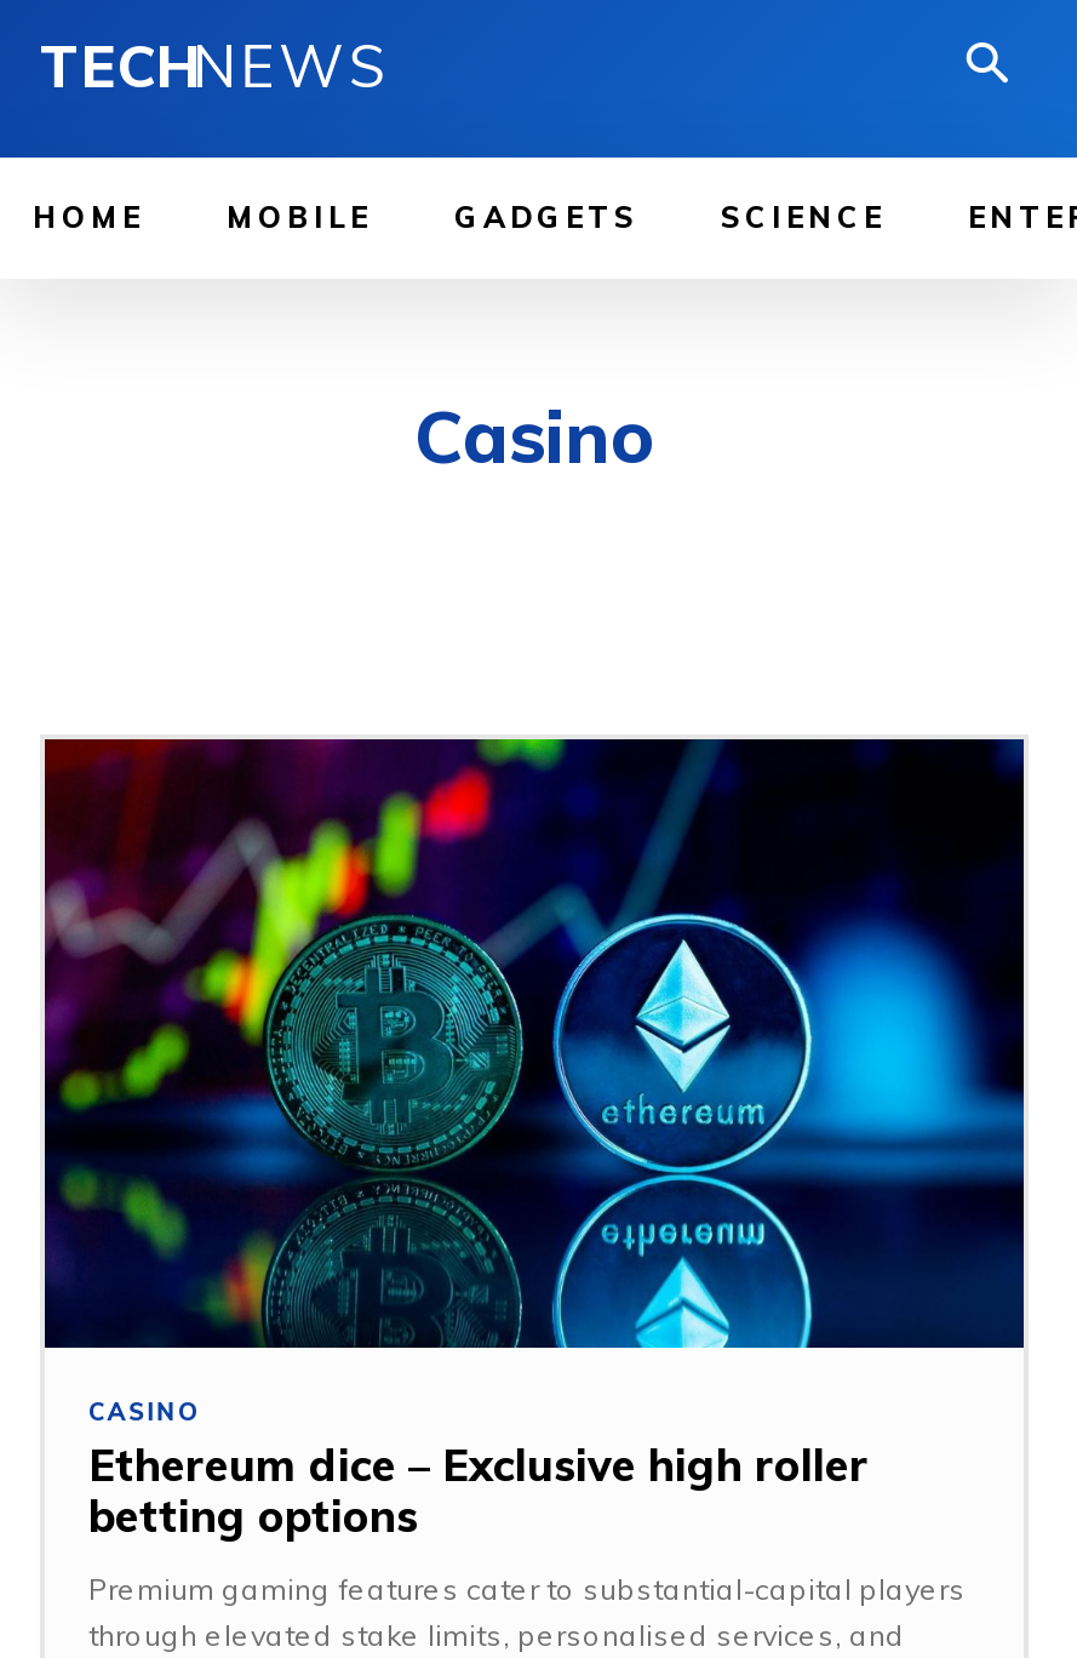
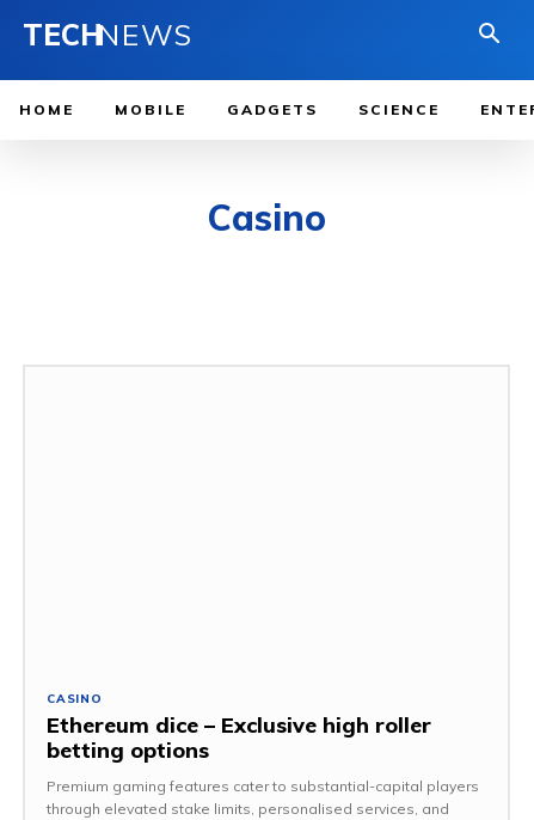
[42,737,1026,1350] [image] -> none

